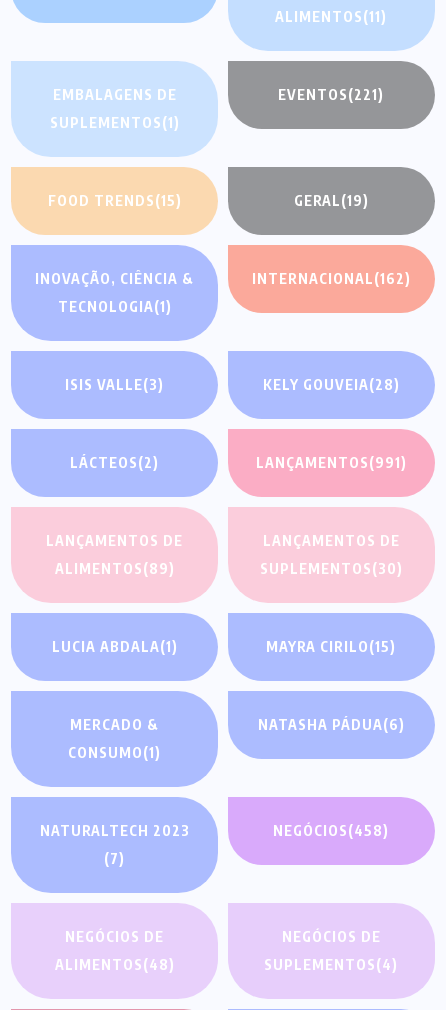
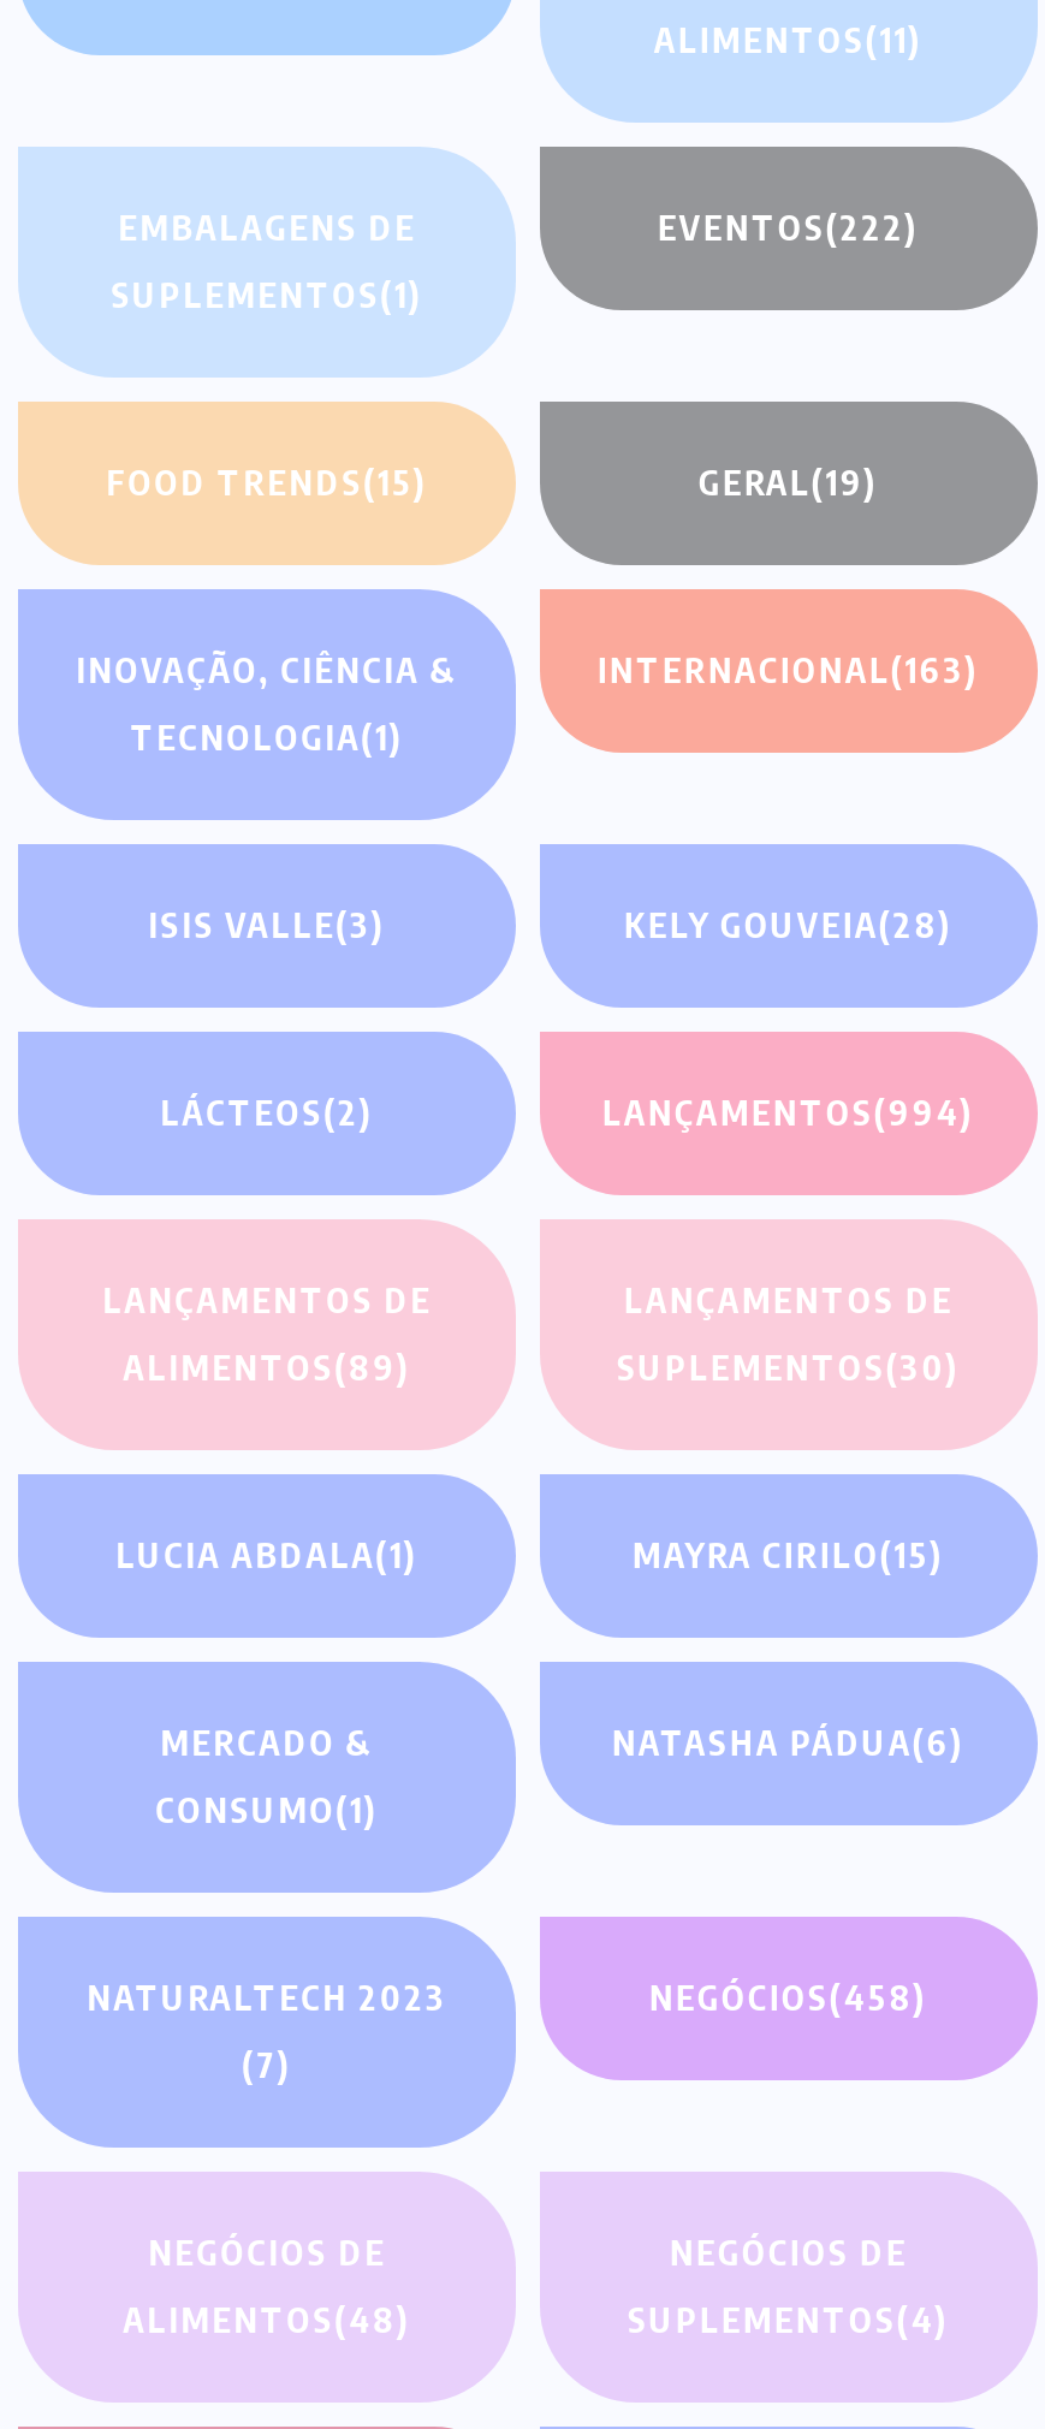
[278,86,384,103] EVENTOS(221) -> [658,206,920,247] EVENTOS(222)
[252,270,411,287] INTERNACIONAL(162) -> [597,649,980,690] INTERNACIONAL(163)
[256,454,407,471] LANÇAMENTOS(991) -> [602,1091,975,1132] LANÇAMENTOS(994)

